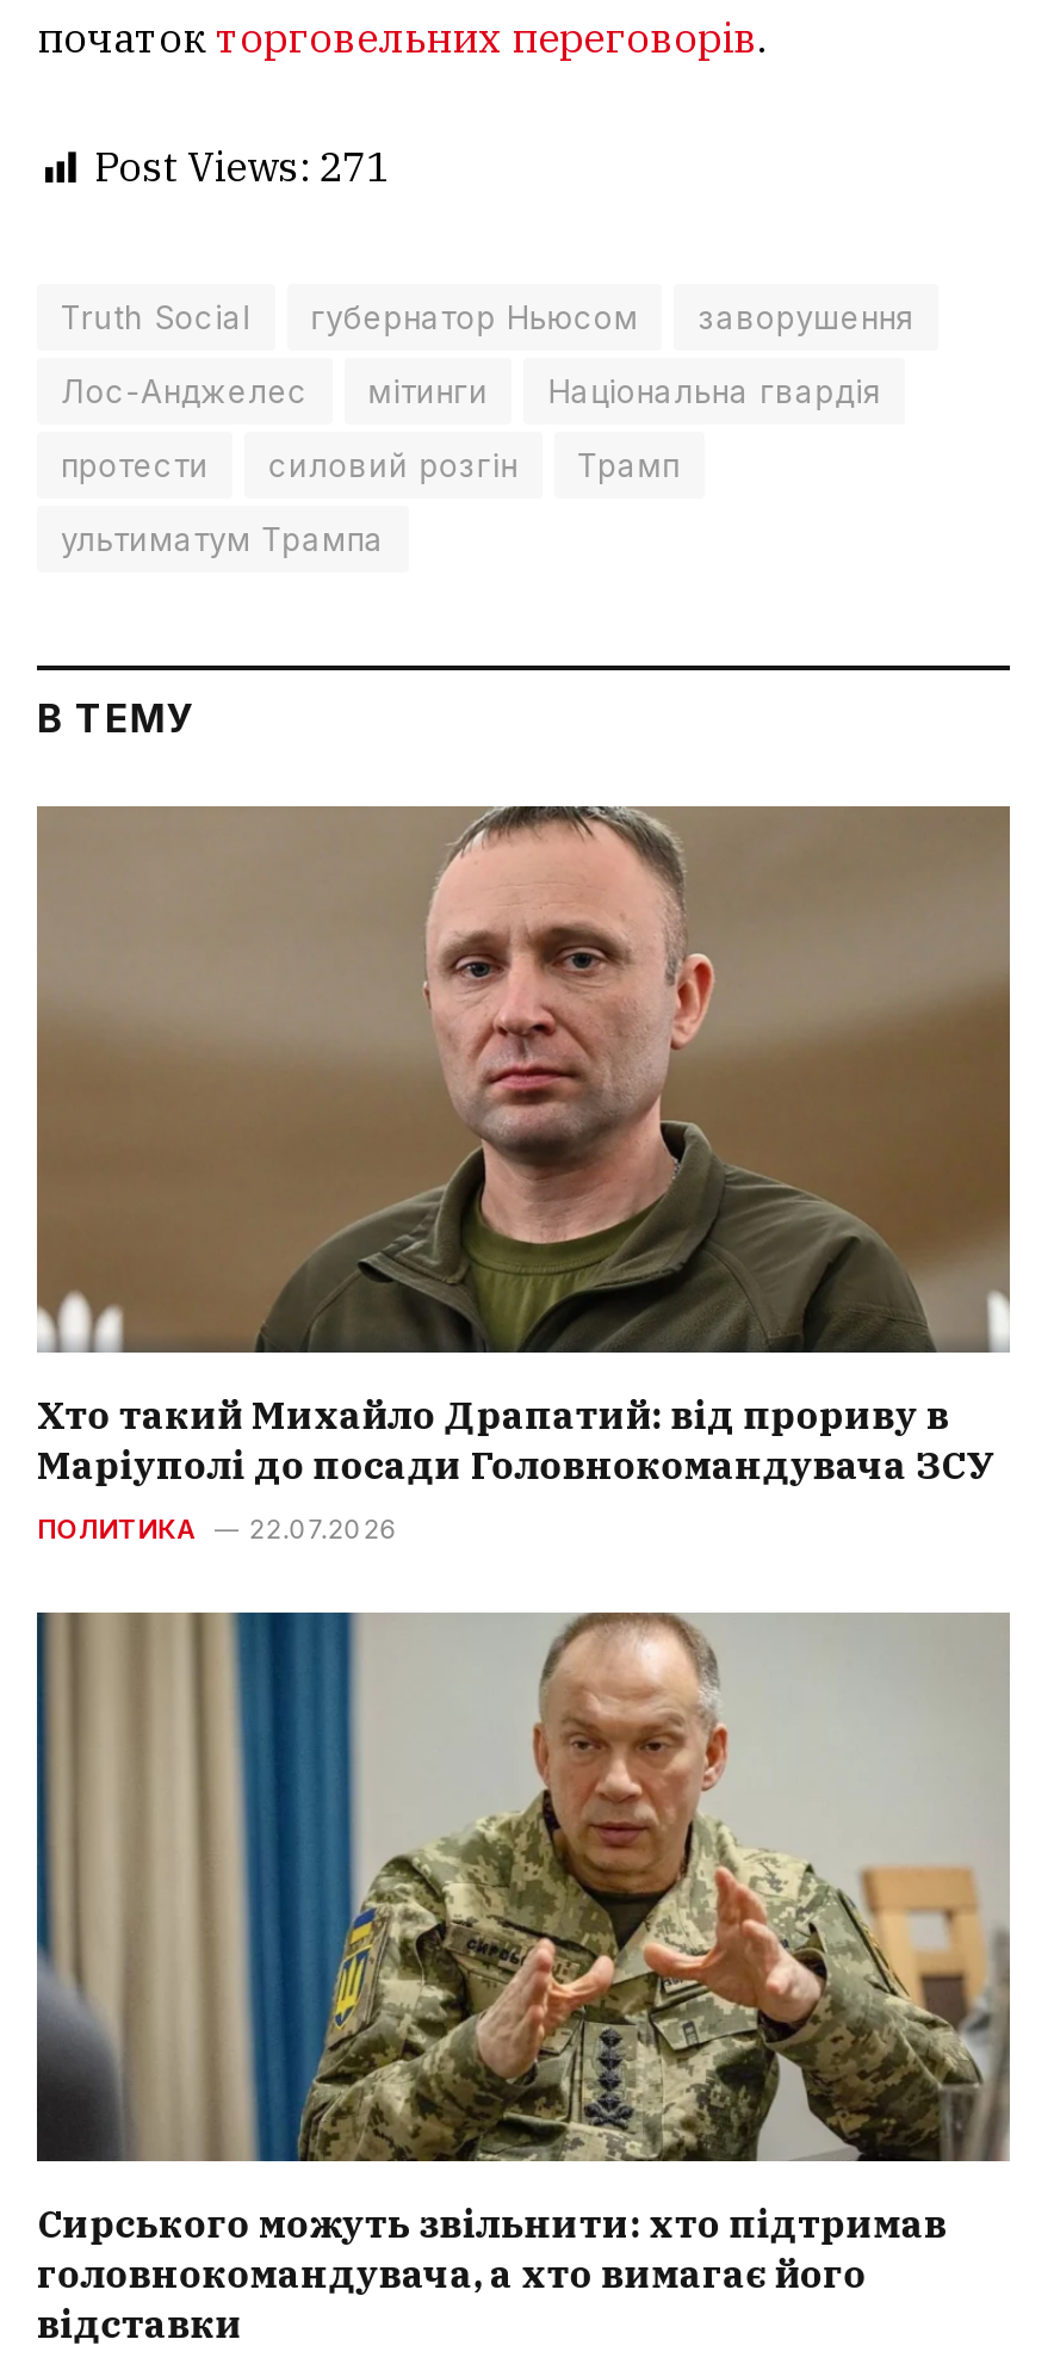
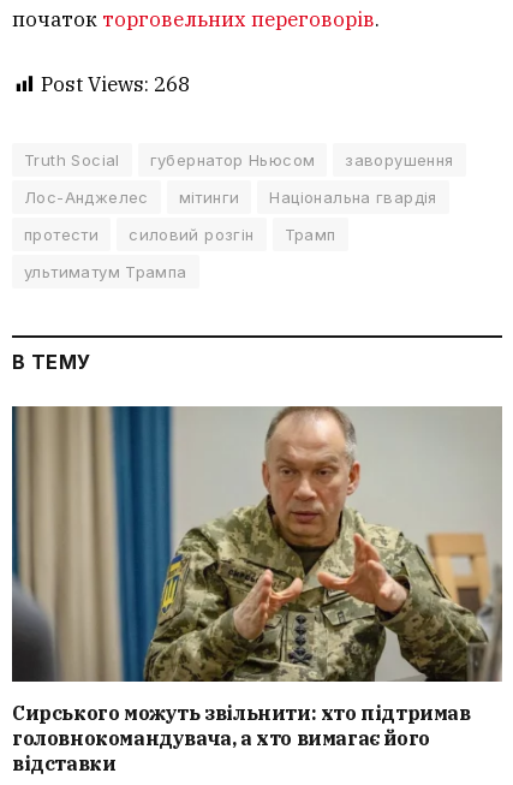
[94,141,390,193] Post Views: 271 -> [41,71,190,97] Post Views: 268
[35,804,1010,1547] [image] | Хто такий Михайло Драпатий: від прориву в | Маріуполі до посади Головнокомандувача ЗСУ | ПОЛИТИКА | 22.07.2026 -> none

